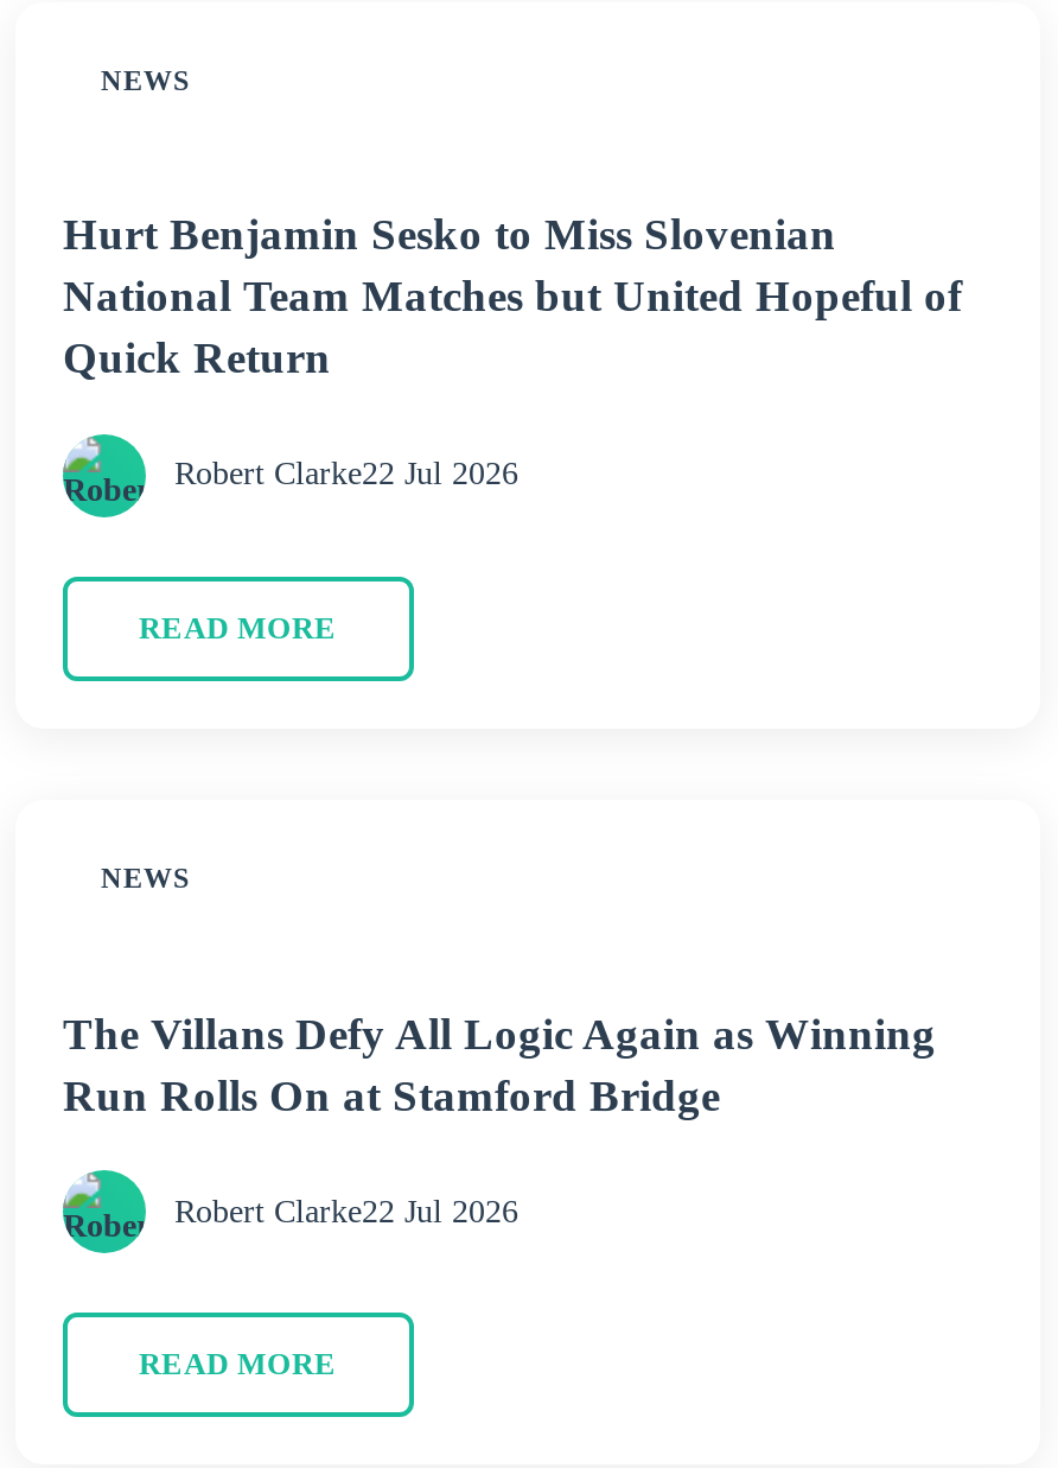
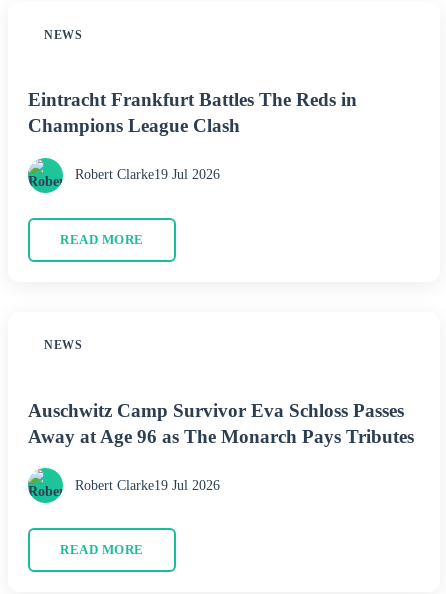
[63,209,962,383] Hurt Benjamin Sesko to Miss Slovenian | National Team Matches but United Hopeful of | Quick Return -> [28,89,357,136] Eintracht Frankfurt Battles The Reds in | Champions League Clash
[174,457,518,492] Robert Clarke22 Jul 2026 -> [75,167,220,182] Robert Clarke19 Jul 2026
[63,1008,936,1120] The Villans Defy All Logic Again as Winning | Run Rolls On at Stamford Bridge -> [28,400,414,447] Auschwitz Camp Survivor Eva Schloss Passes | Away at Age 96 as The Monarch Pays Tributes
[174,1194,518,1229] Robert Clarke22 Jul 2026 -> [75,478,220,493] Robert Clarke19 Jul 2026

